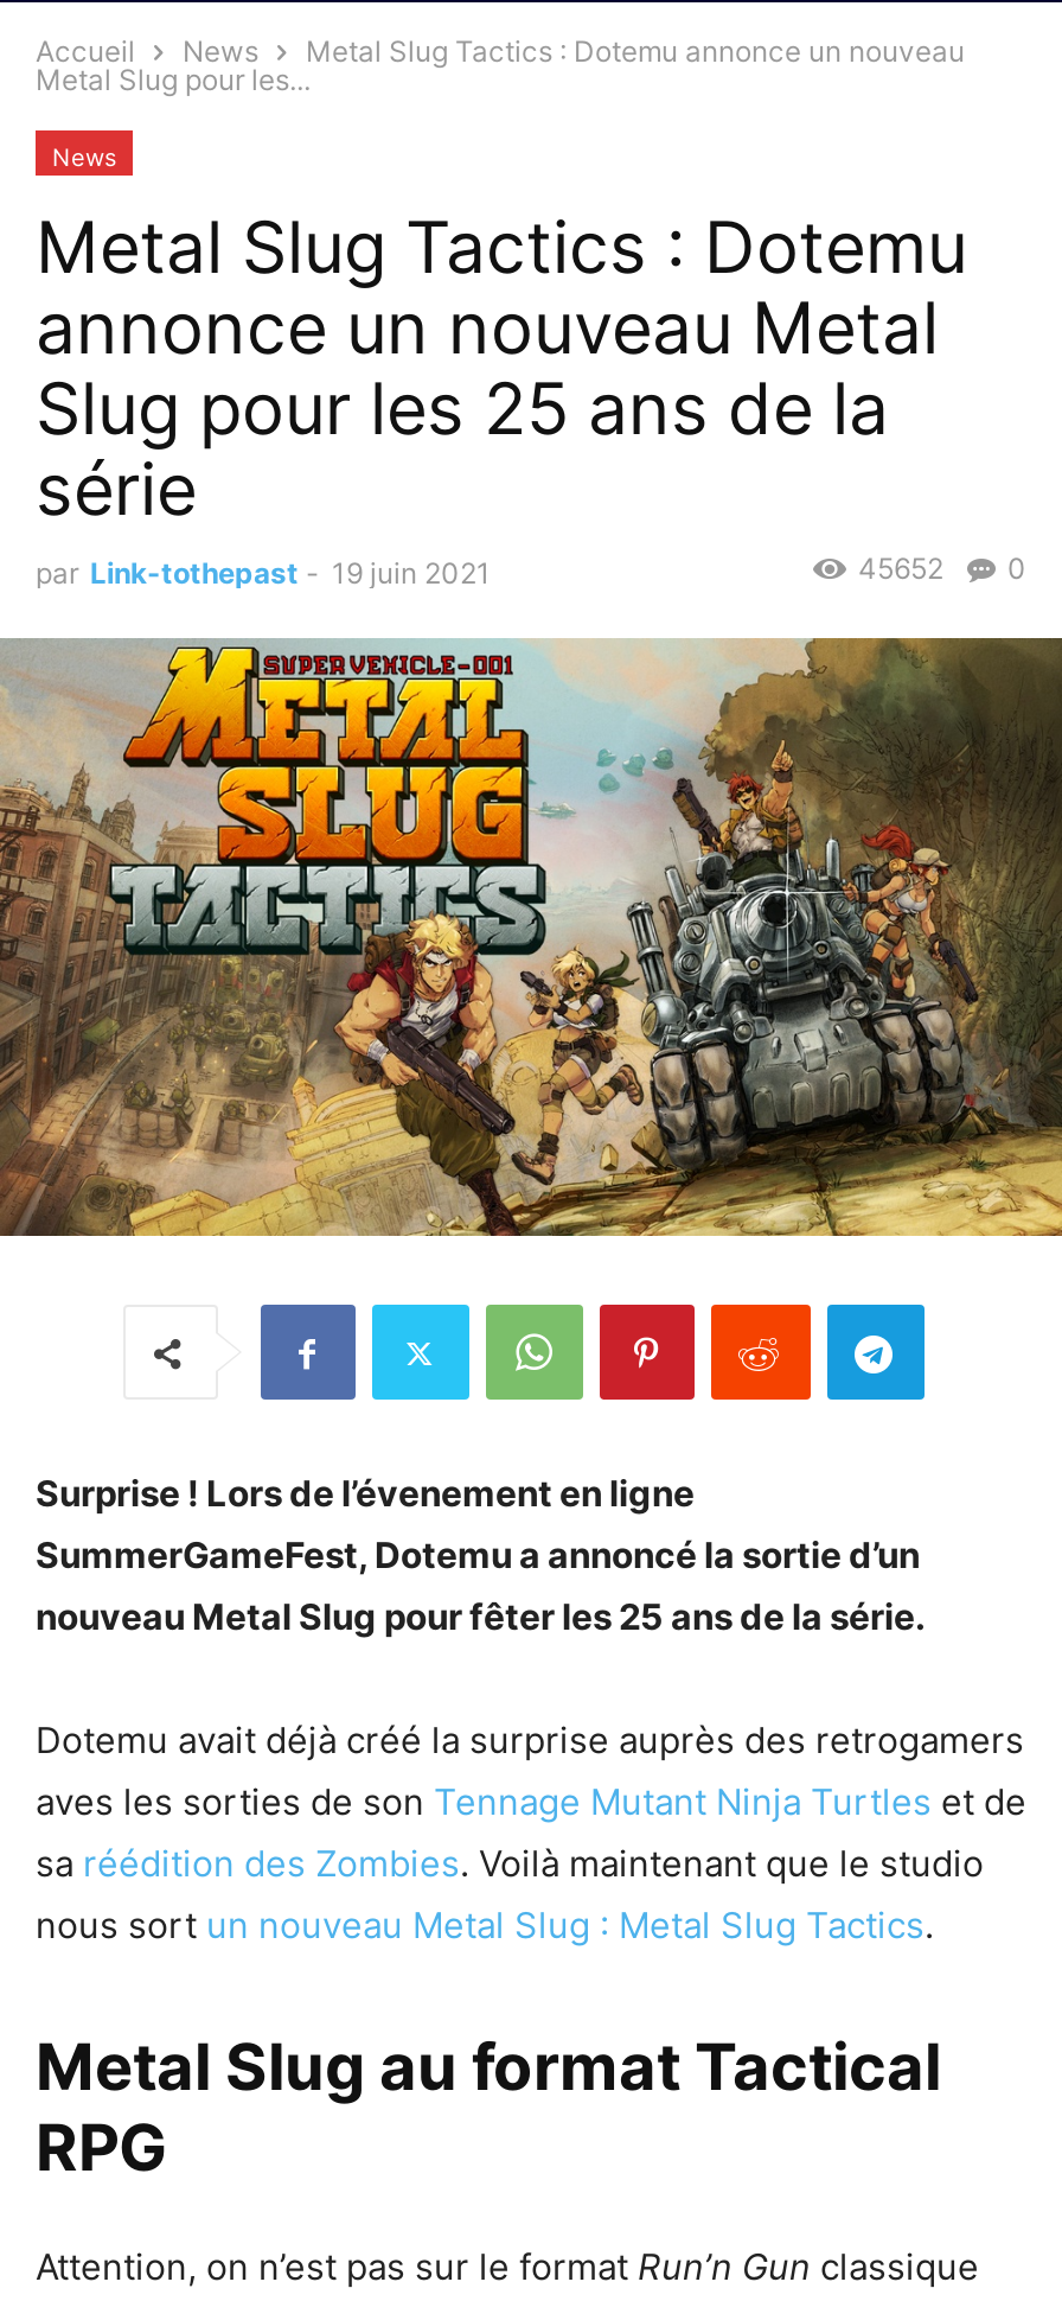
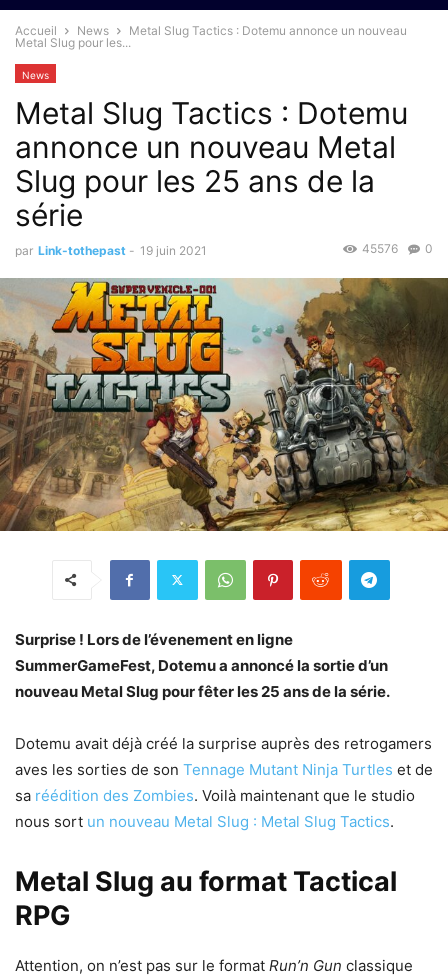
[858,550,1026,586] 45652 0 -> [362,241,433,256] 45576 0

